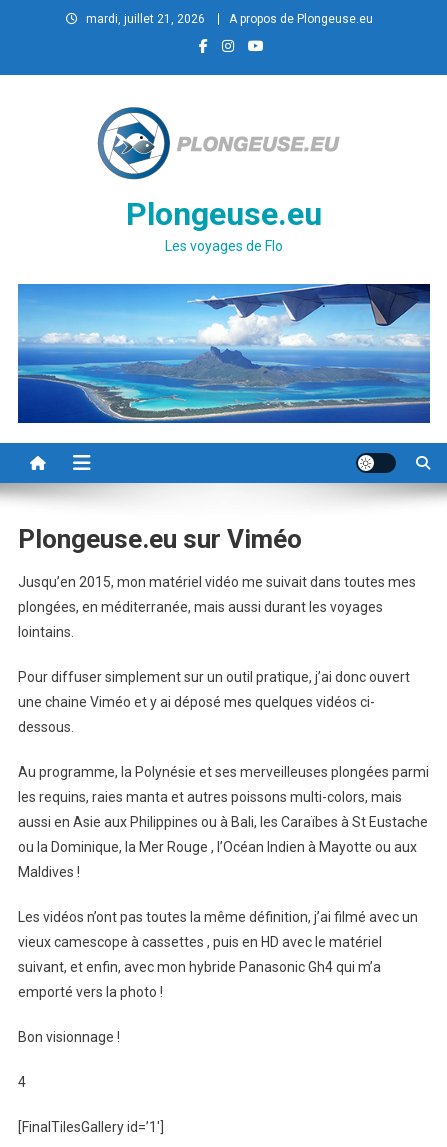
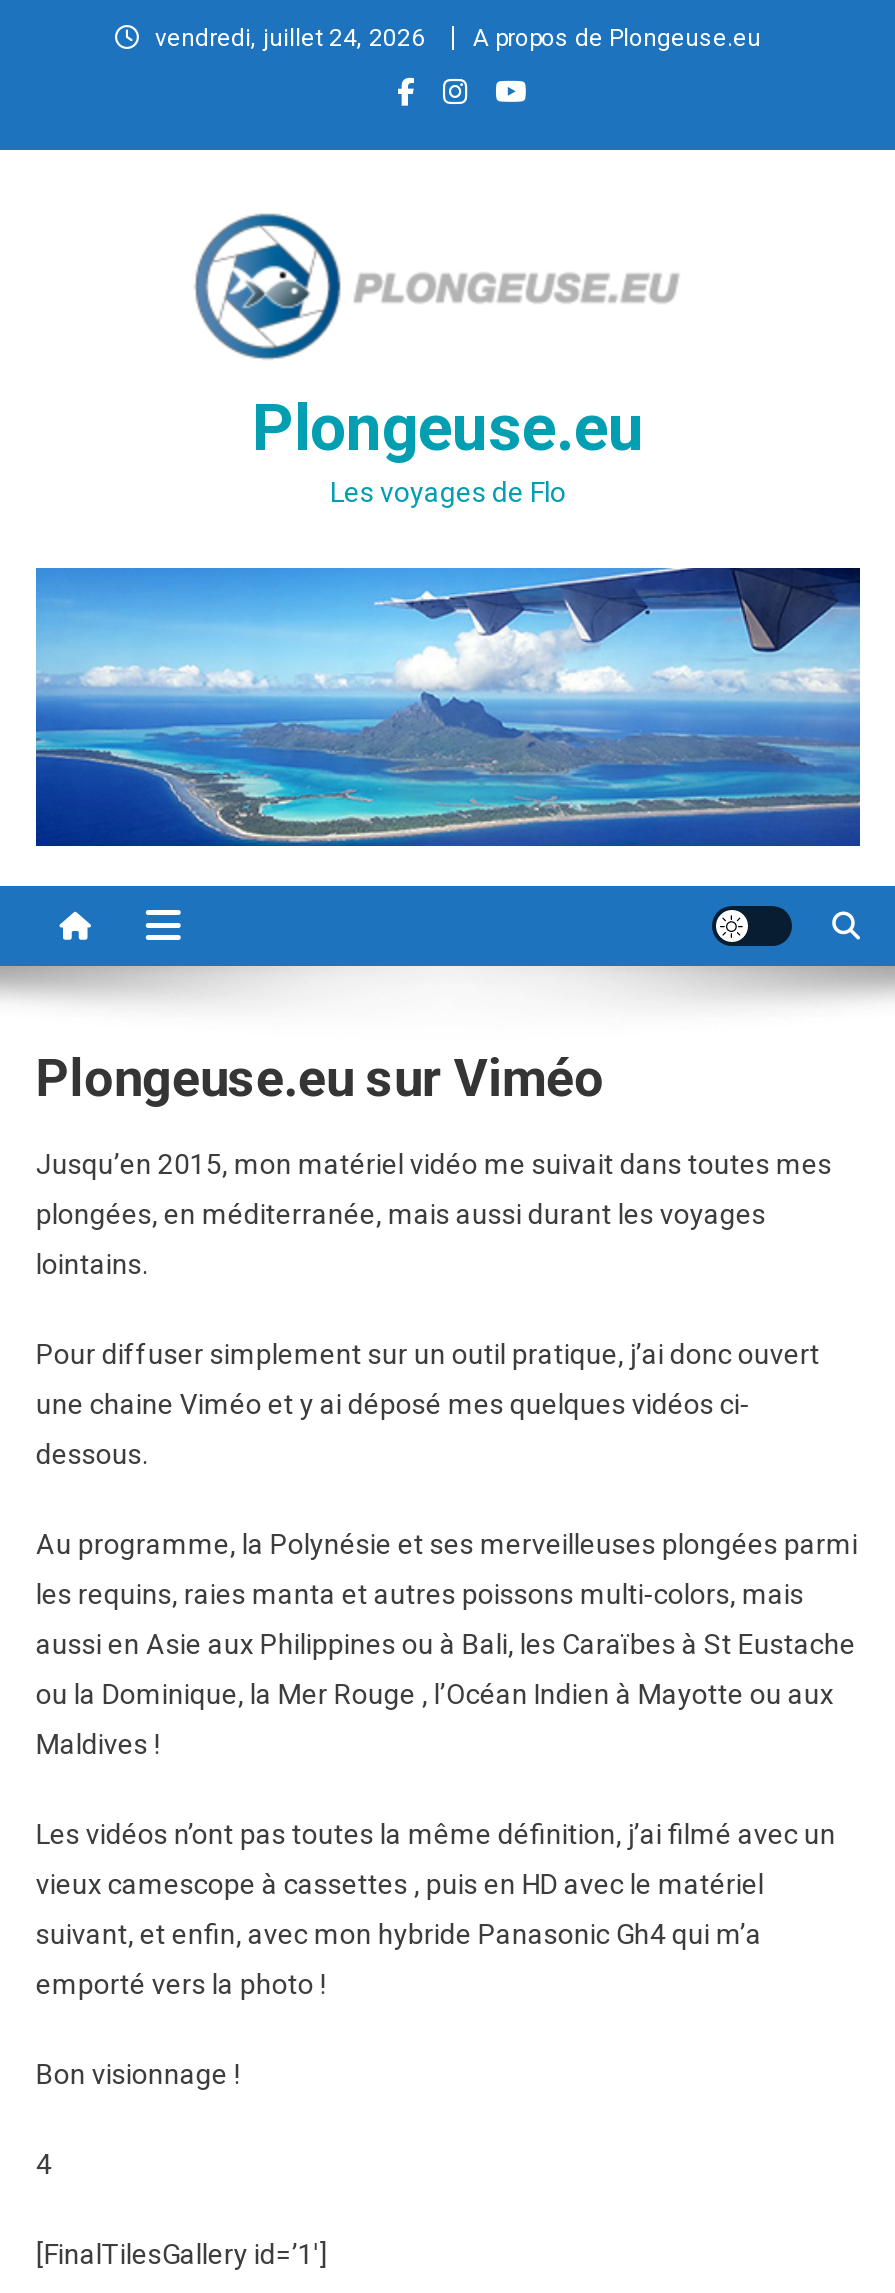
[85,12,204,26] mardi, juillet 21, 2026 -> [155,24,425,52] vendredi, juillet 24, 2026

